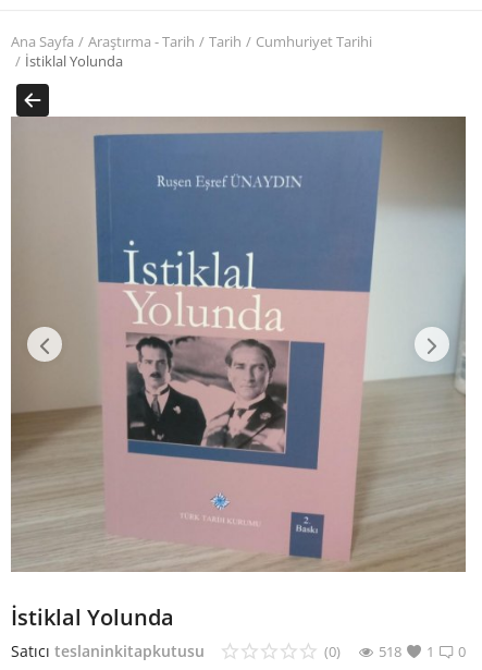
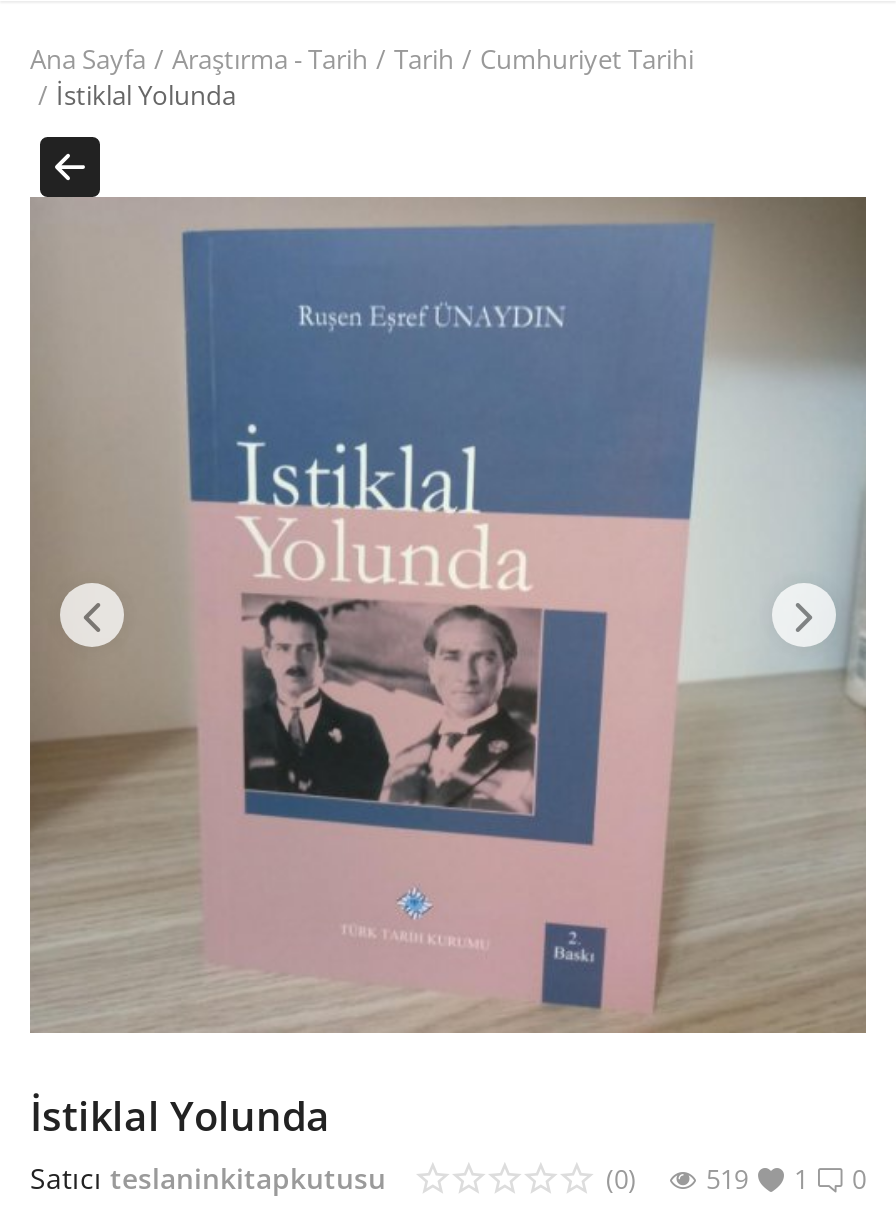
[324,642,466,661] (0) 518 1 0 -> [606,1161,866,1197] (0) 519 1 0

